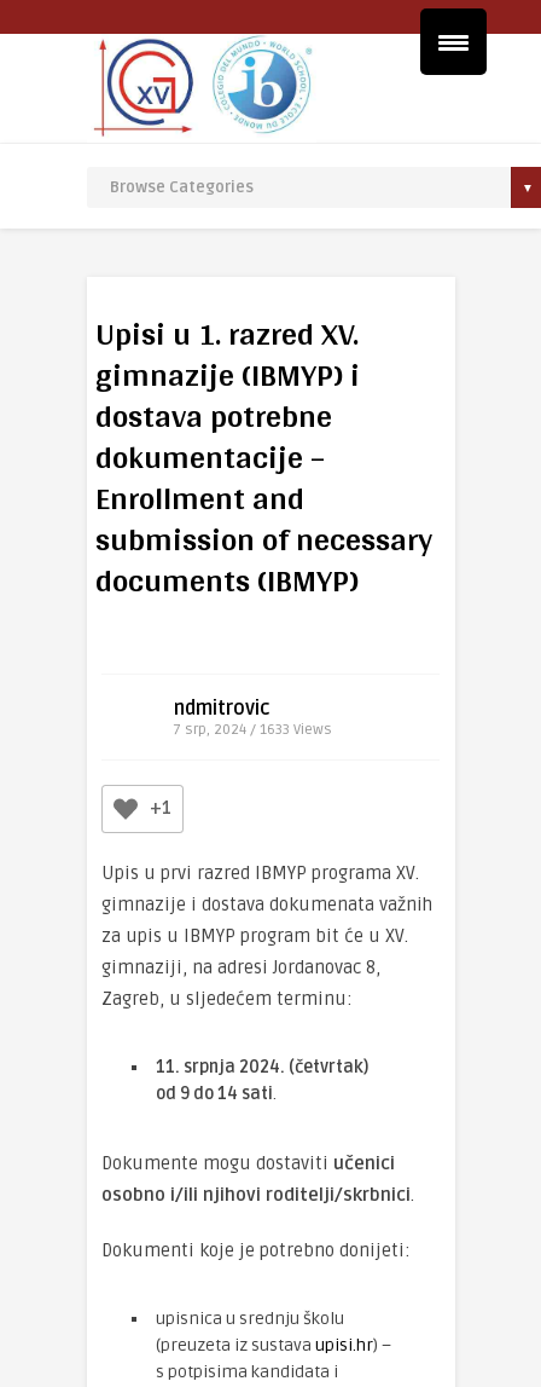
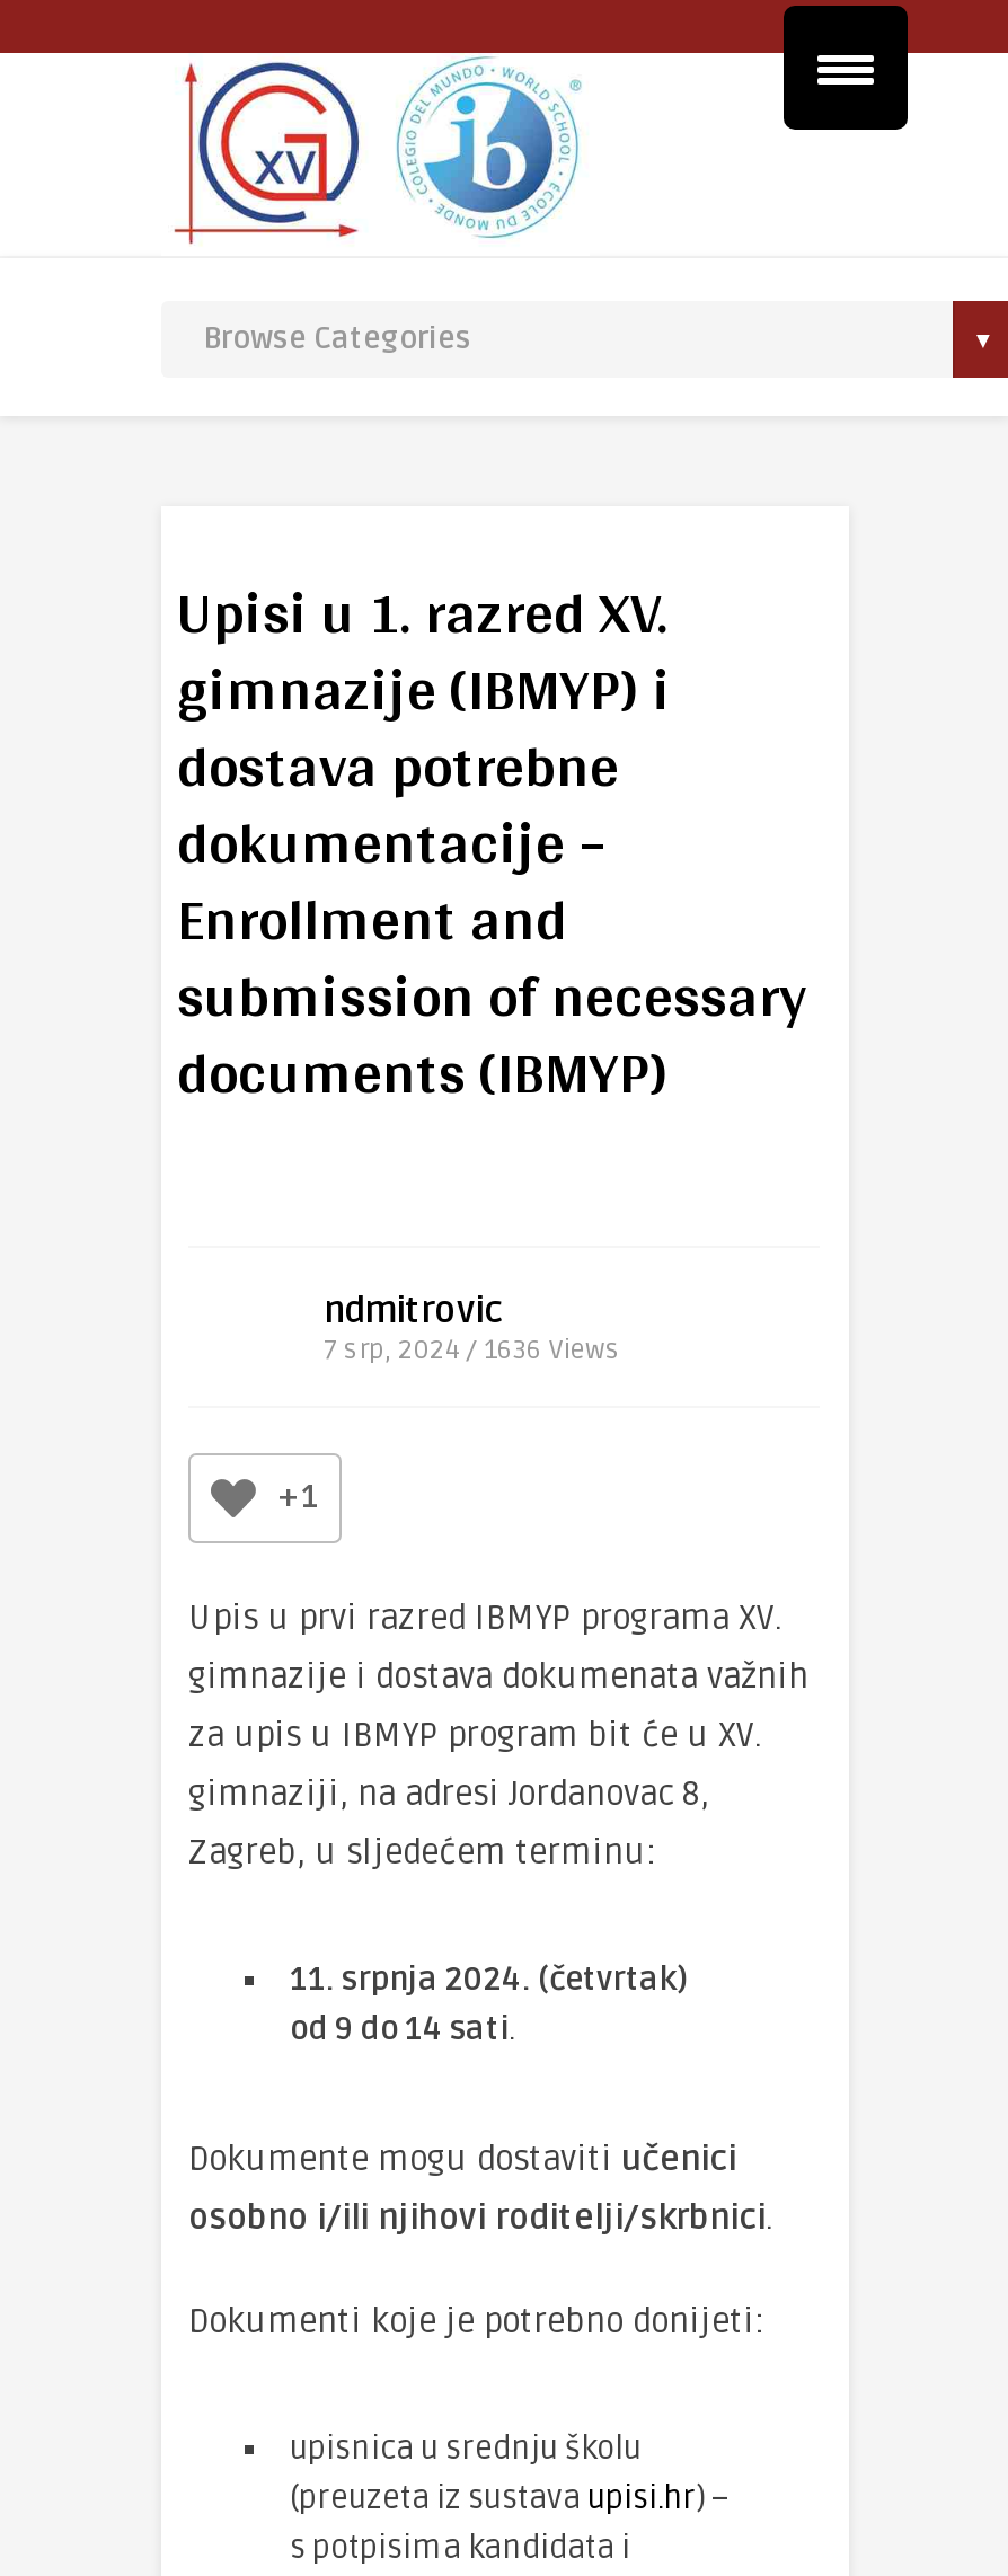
[174,721,332,739] 7 srp, 2024 / 1633 Views -> [324,1334,621,1367] 7 srp, 2024 / 1636 Views

